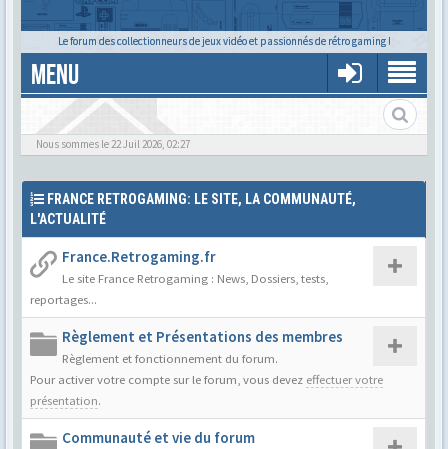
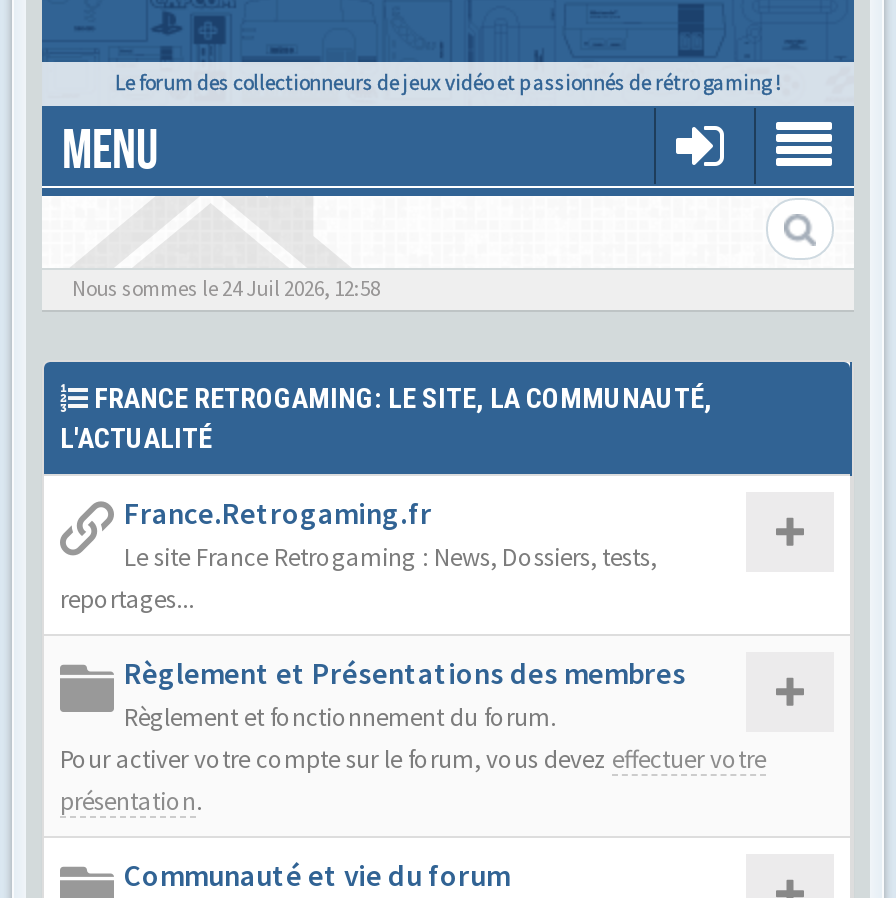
[36,137,190,151] Nous sommes le 22 Juil 2026, 02:27 -> [72,274,380,302] Nous sommes le 24 Juil 2026, 12:58

